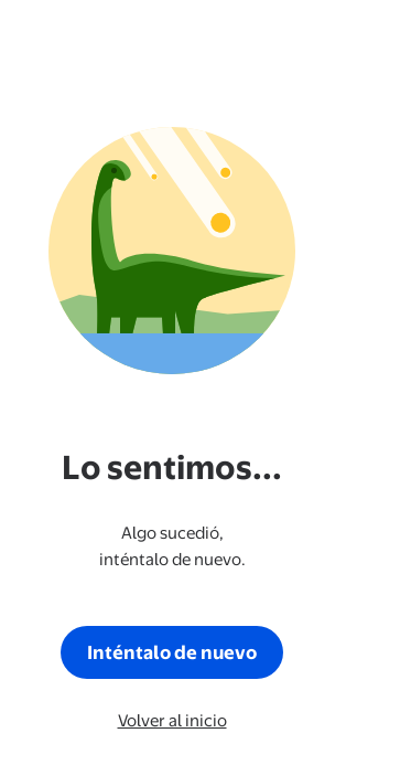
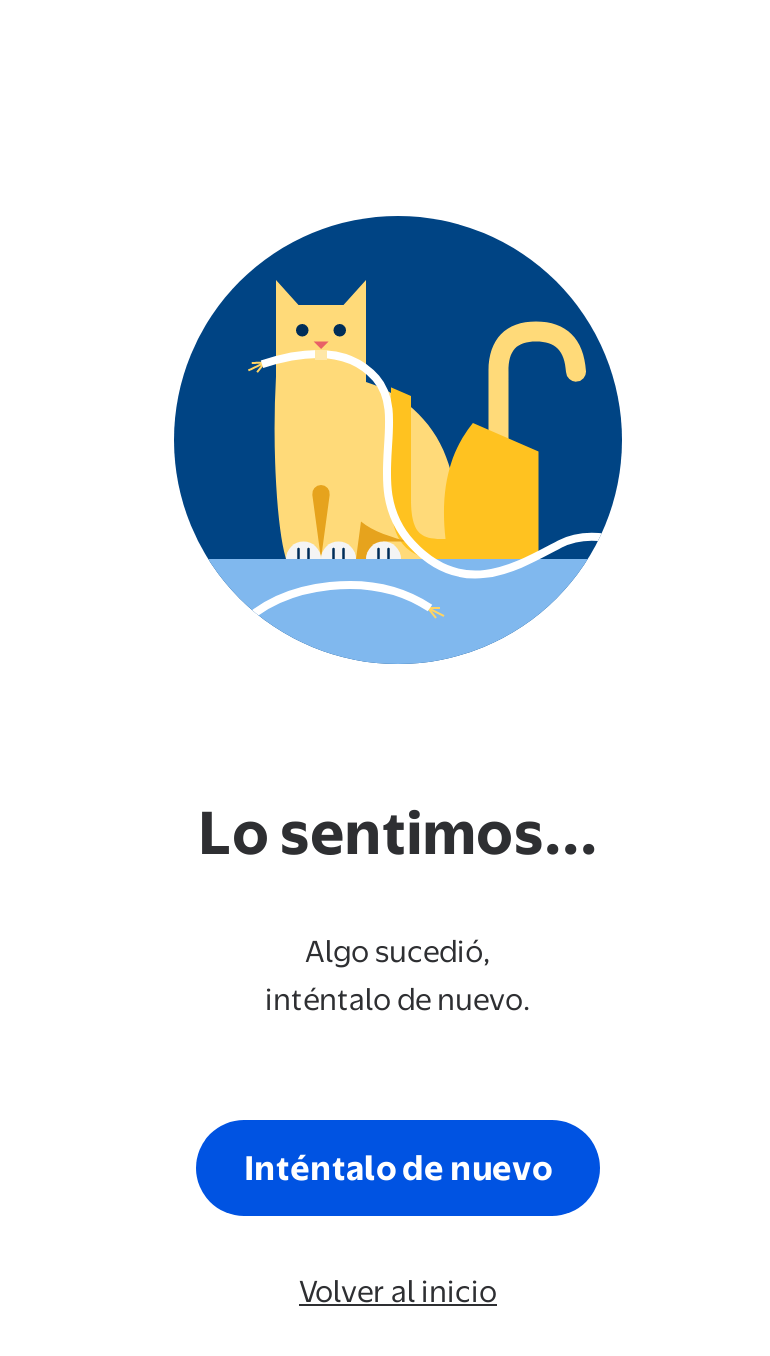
[48,127,295,349] [image] -> [172,214,624,620] [image]

